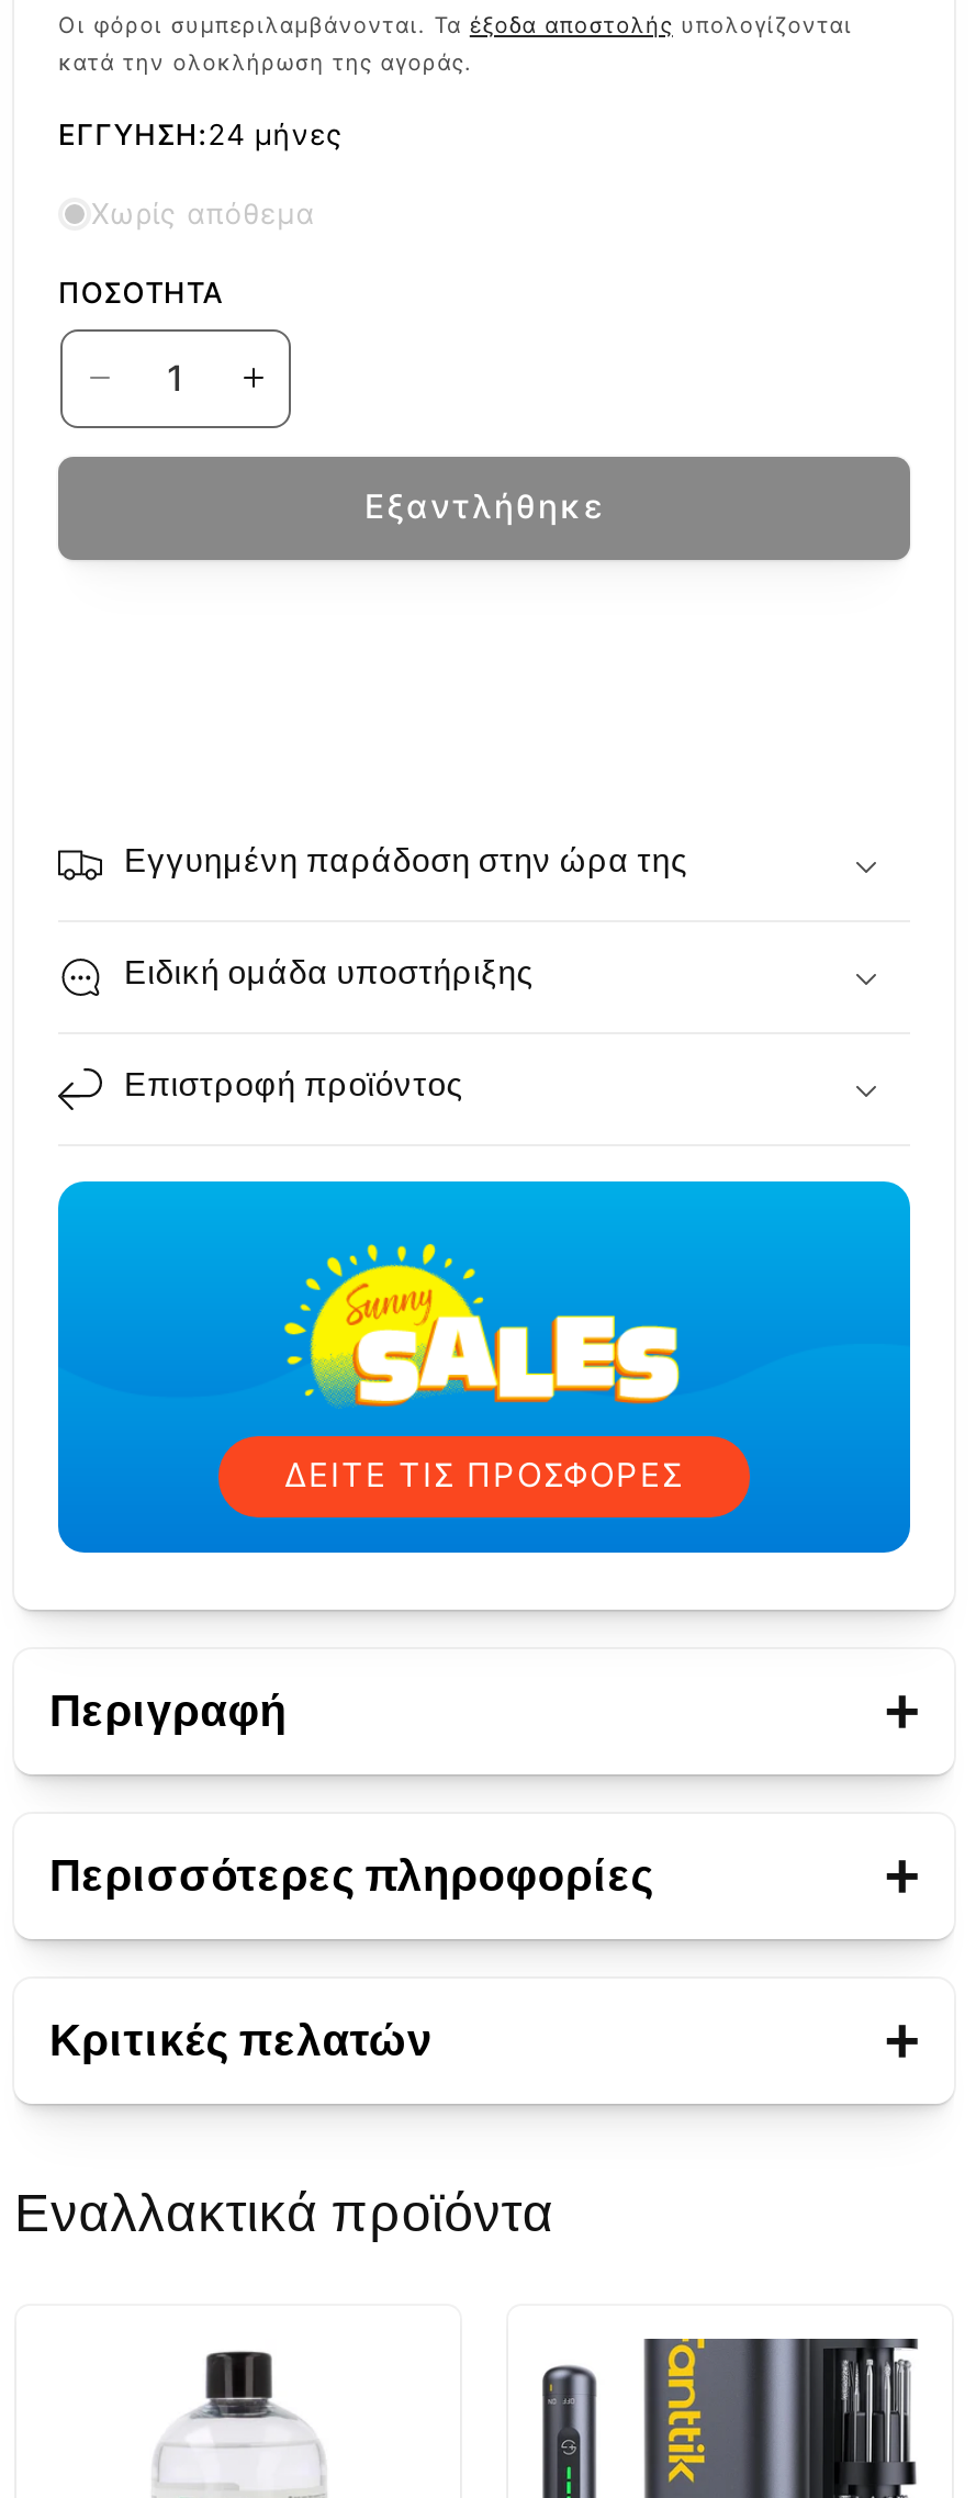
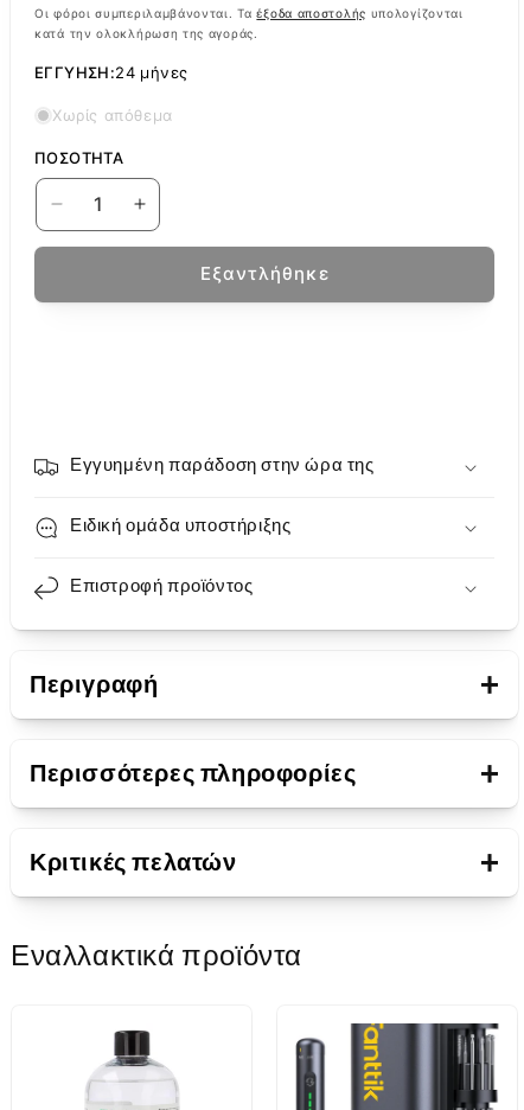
[56,1180,912,1556] [image] | ΔΕΙΤΕ ΤΙΣ ΠΡΟΣΦΟΡΕΣ -> none

